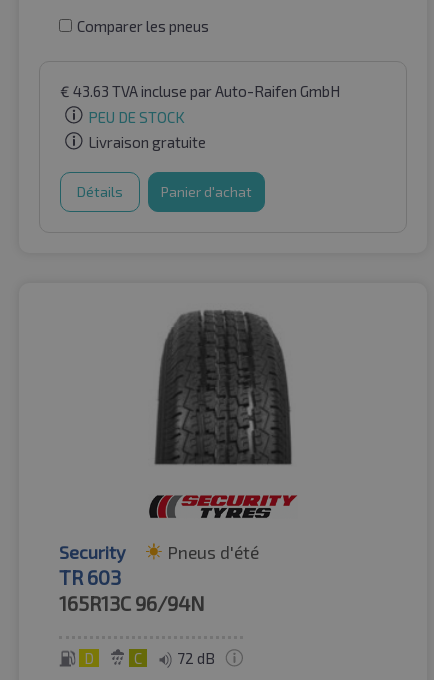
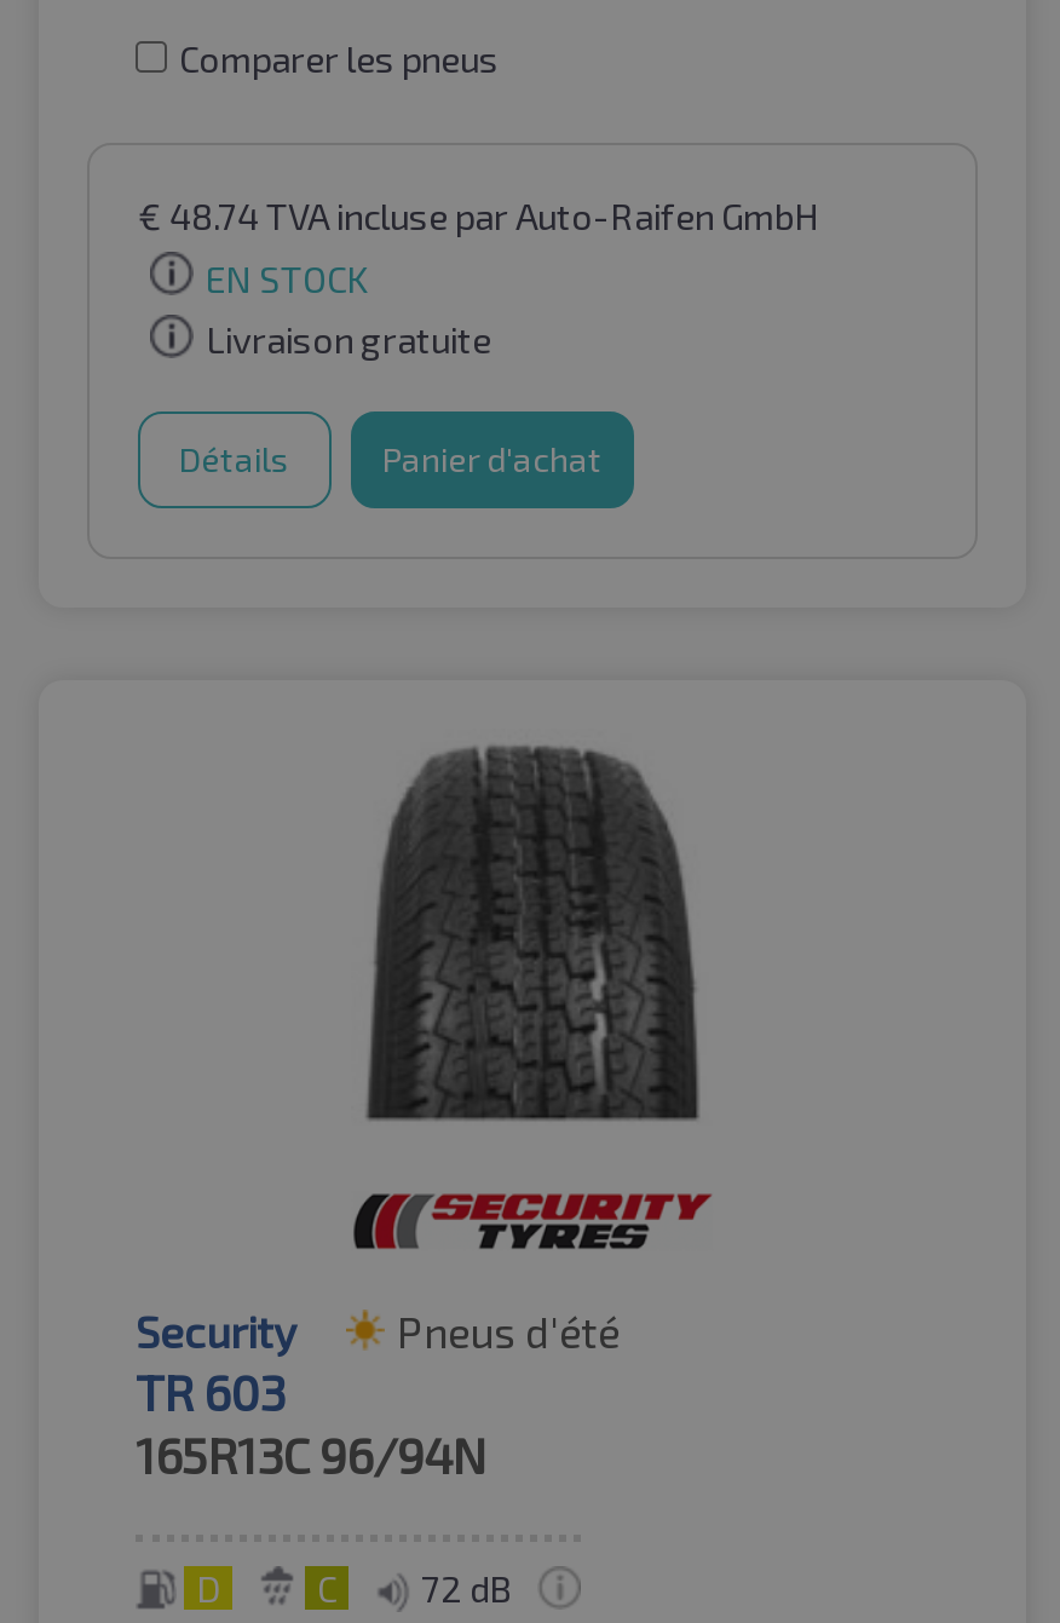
[60,82,340,126] € 43.63 TVA incluse par Auto-Raifen GmbH | PEU DE STOCK -> [138,193,818,299] € 48.74 TVA incluse par Auto-Raifen GmbH | EN STOCK

